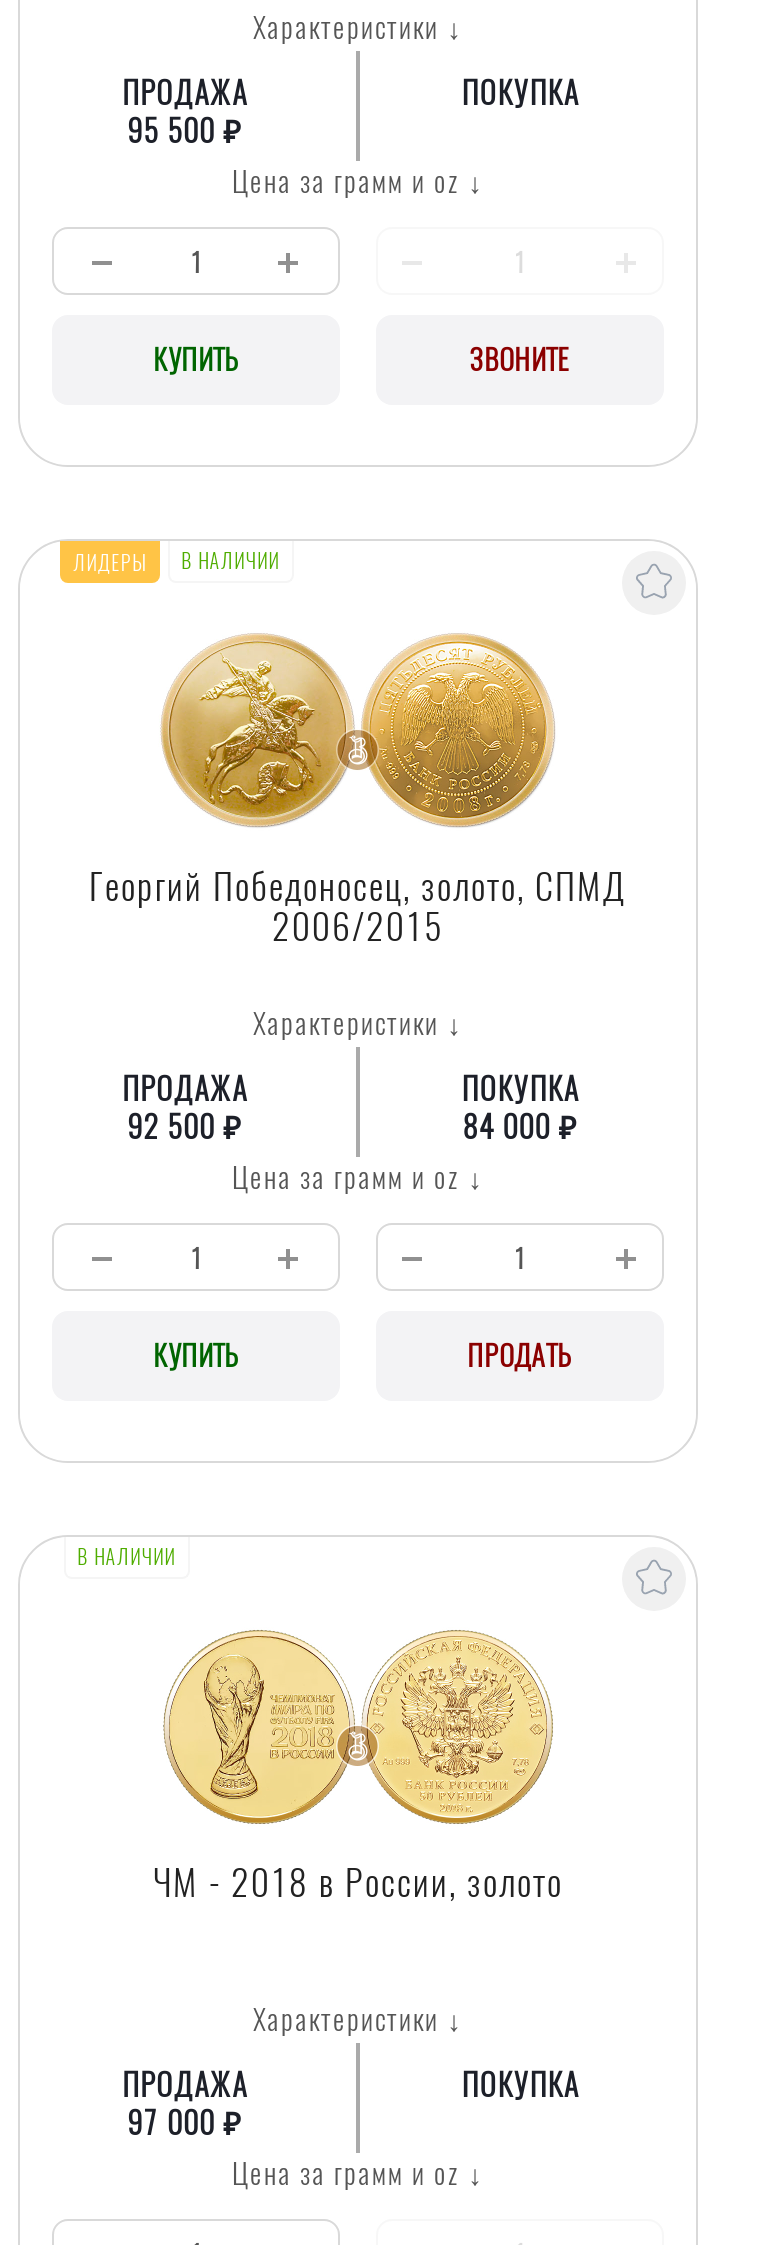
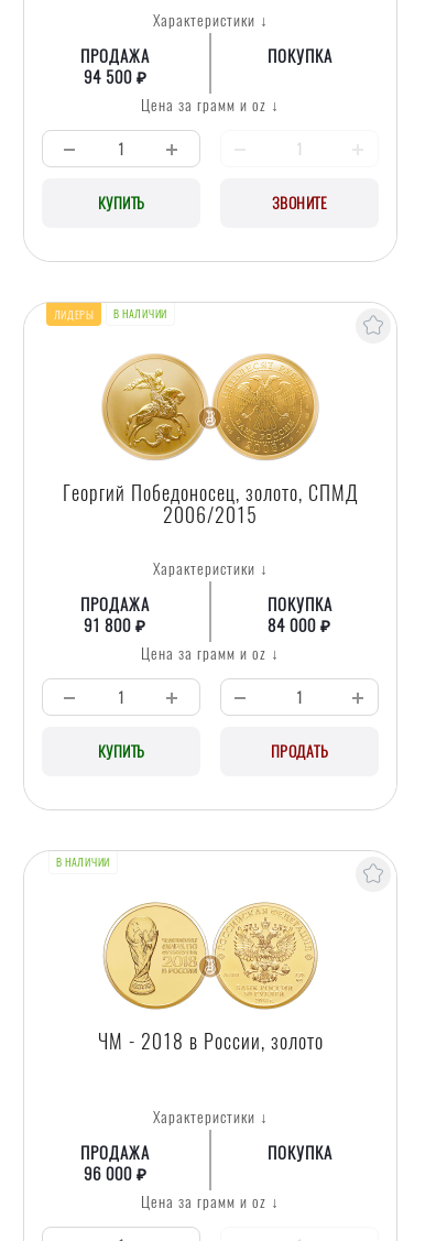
[127,111,243,151] 95 500 ₽ -> [83,66,147,88] 94 500 ₽
[127,1107,243,1147] 92 500 ₽ -> [84,615,147,637] 91 800 ₽
[127,2103,243,2143] 97 000 ₽ -> [83,1163,147,1185] 96 000 ₽

